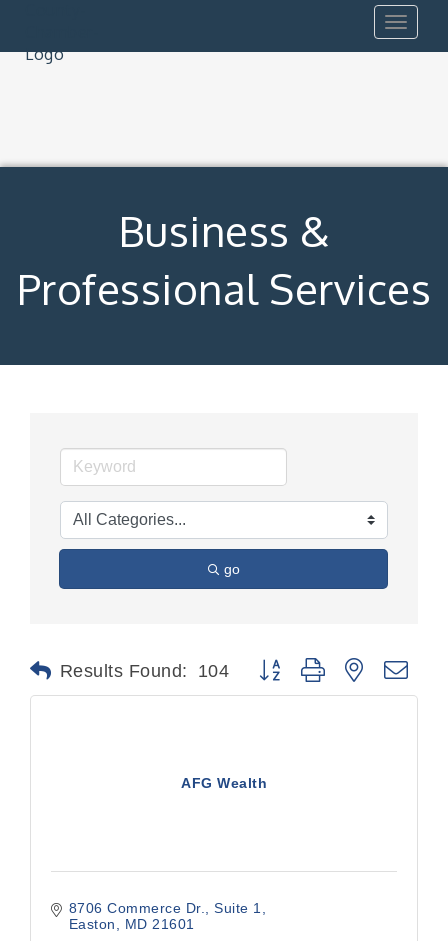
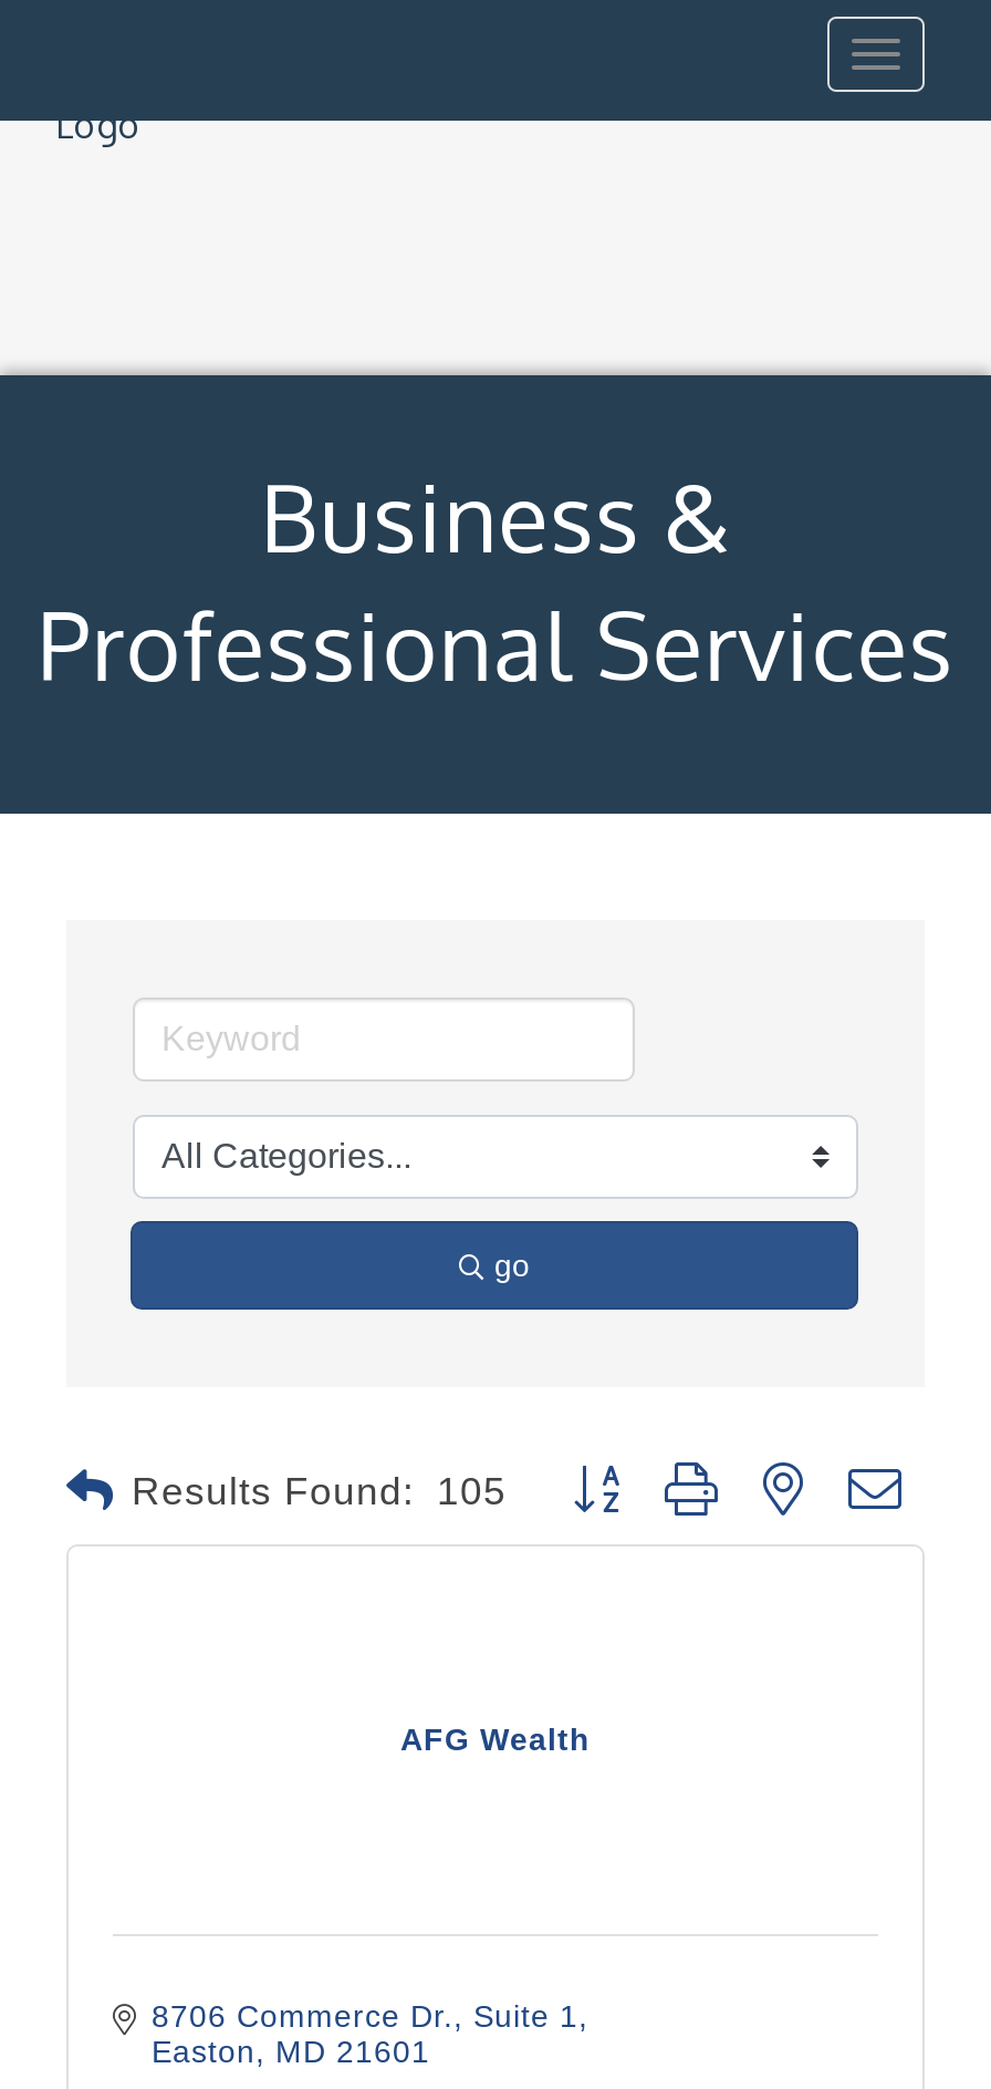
[59,660,229,680] Results Found: 104 -> [132,1468,507,1512] Results Found: 105

